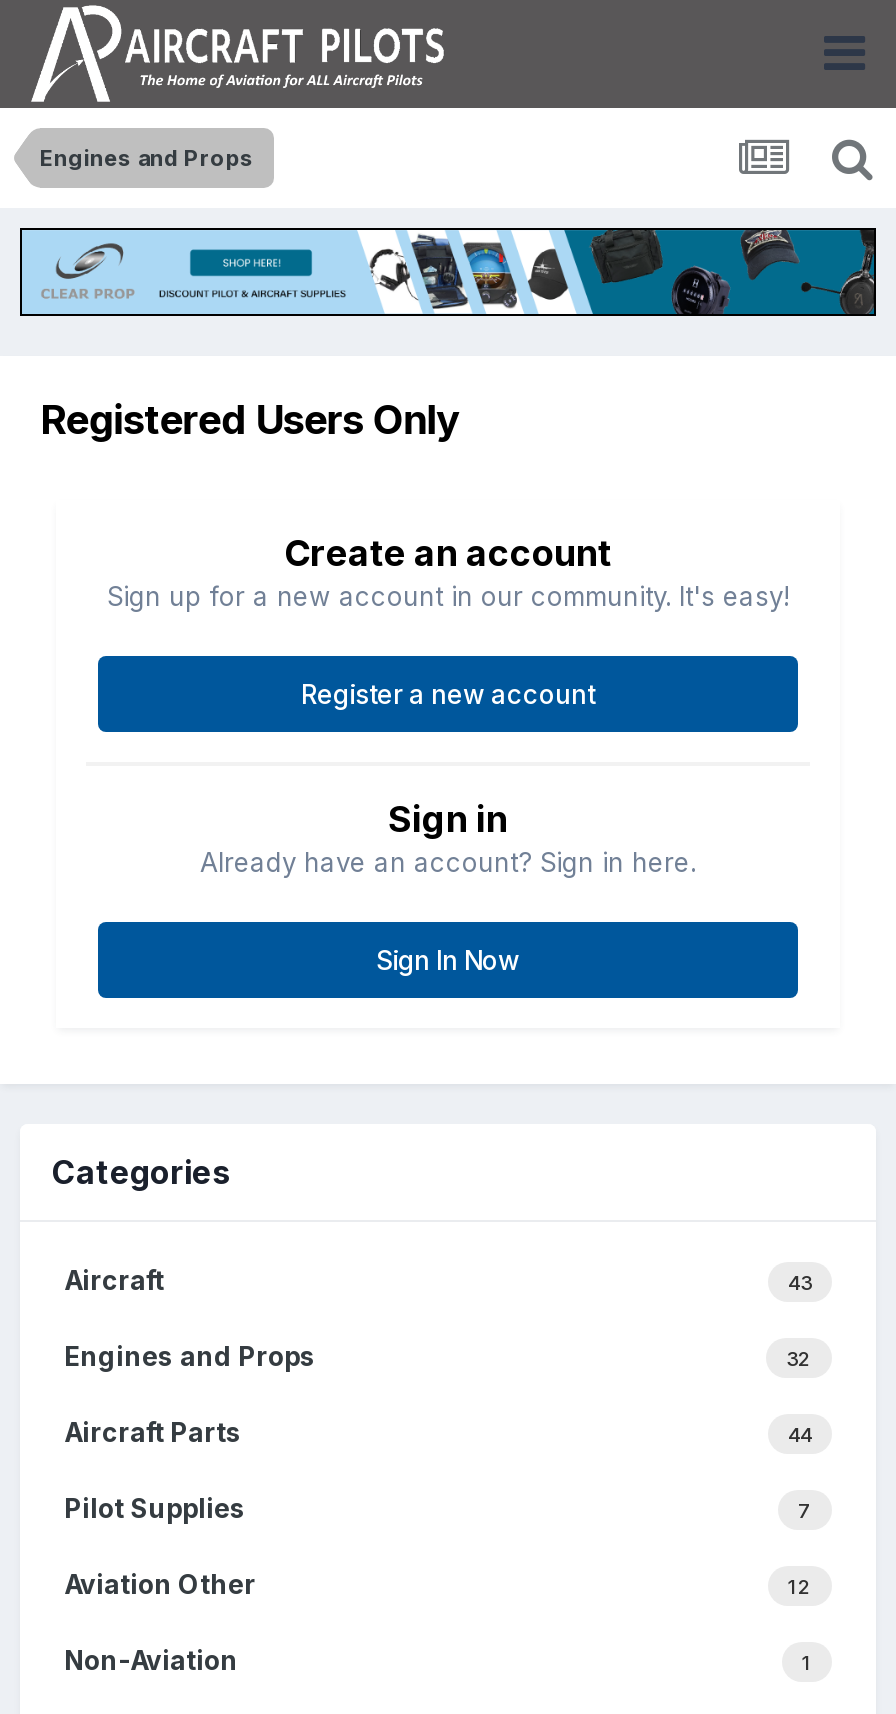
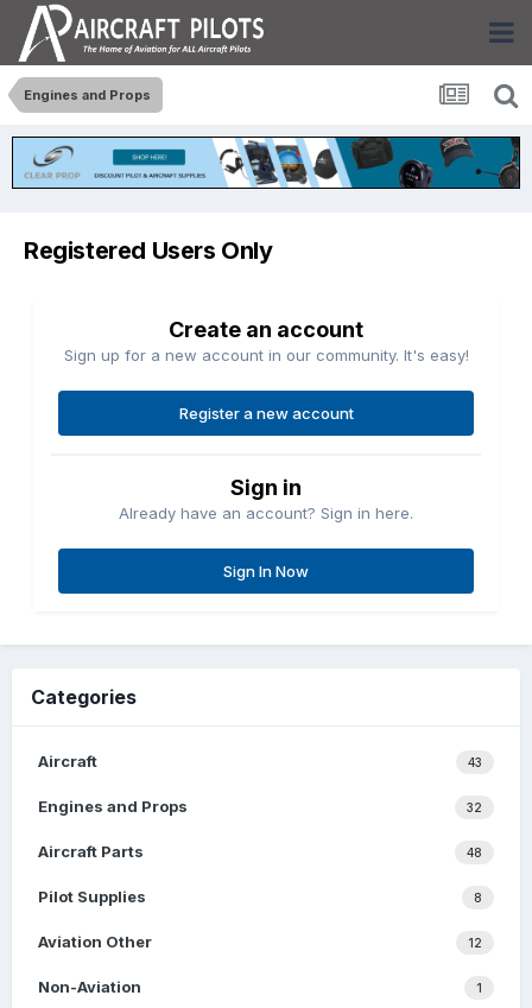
[788,1423,812,1447] 44 -> [467,846,482,860] 48
[798,1499,812,1523] 7 -> [474,891,482,905] 8

